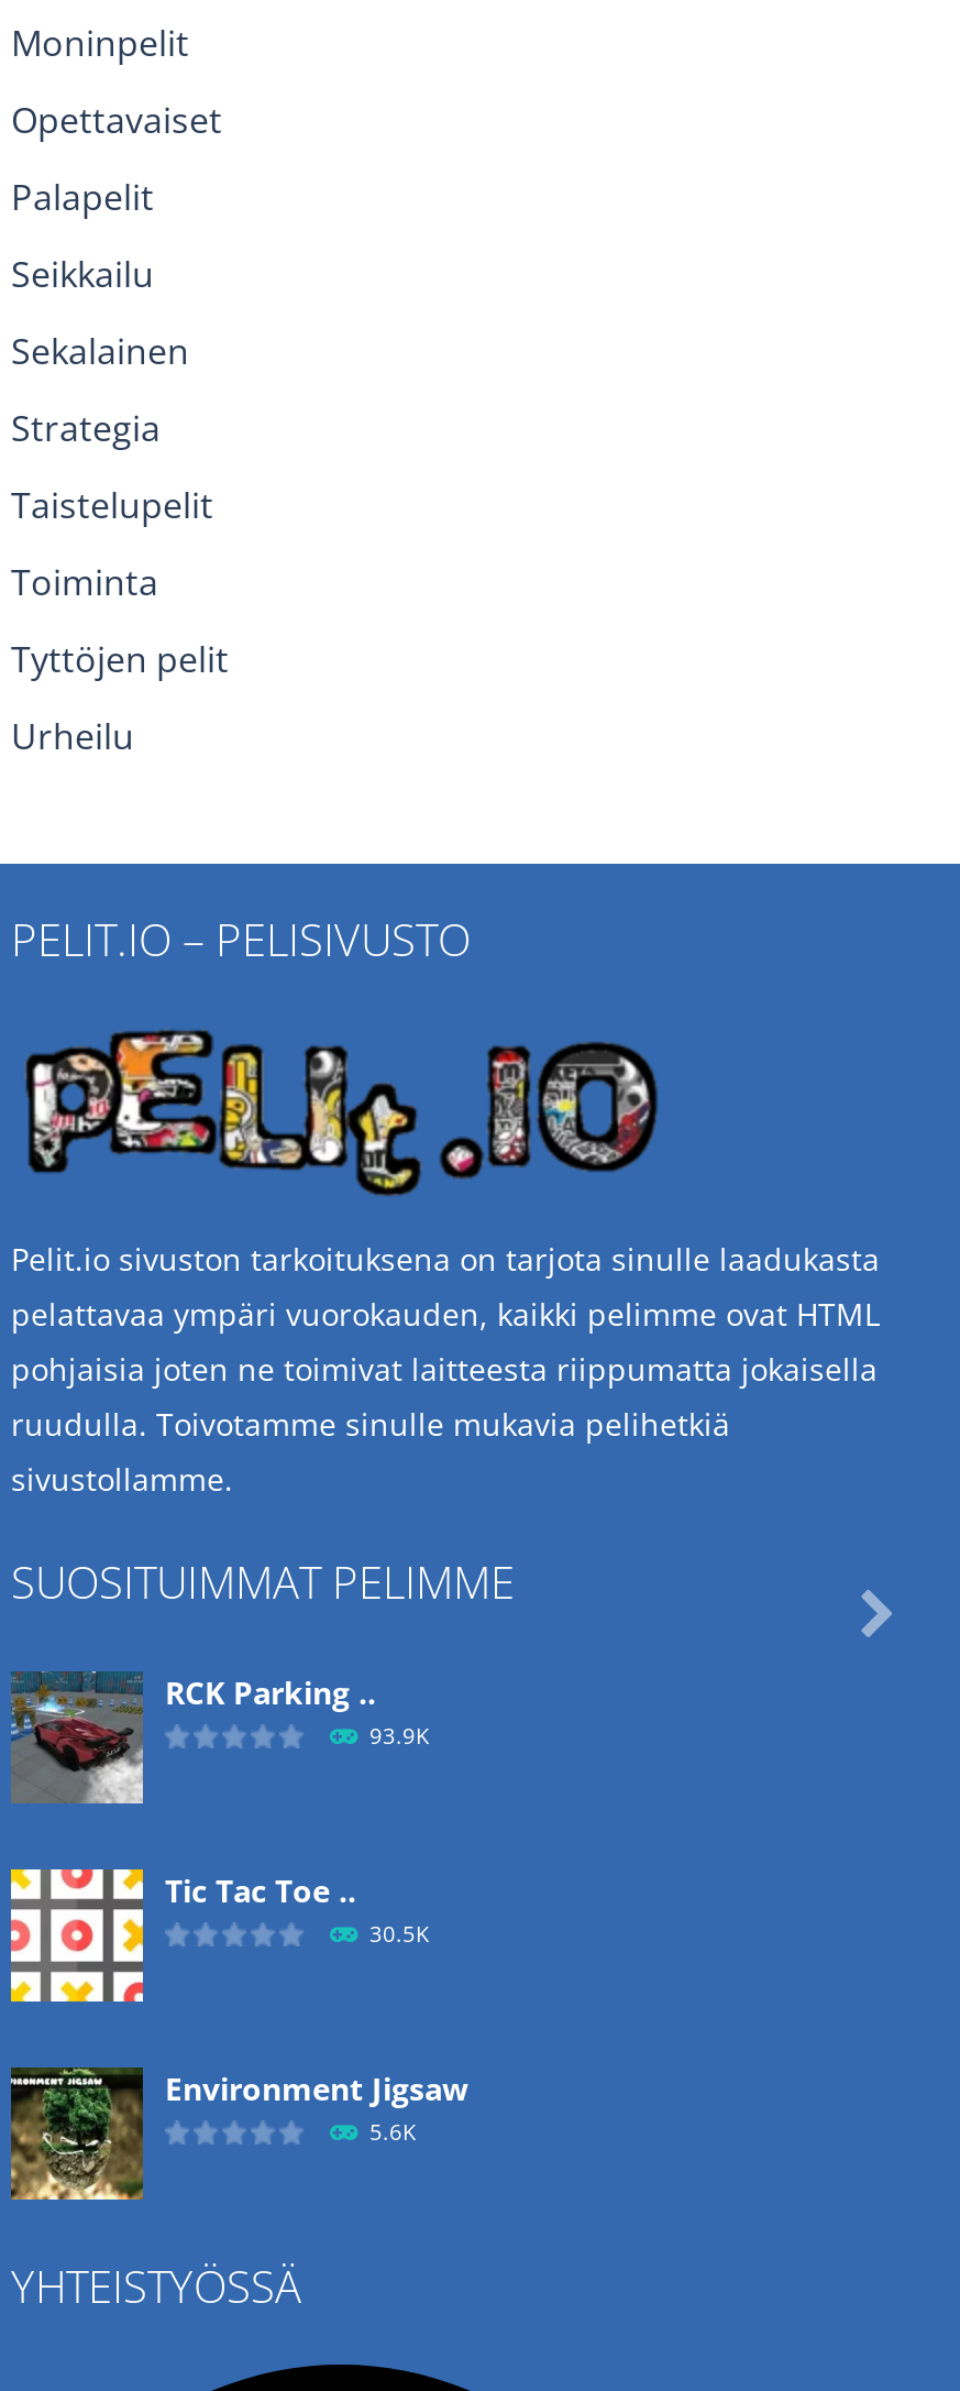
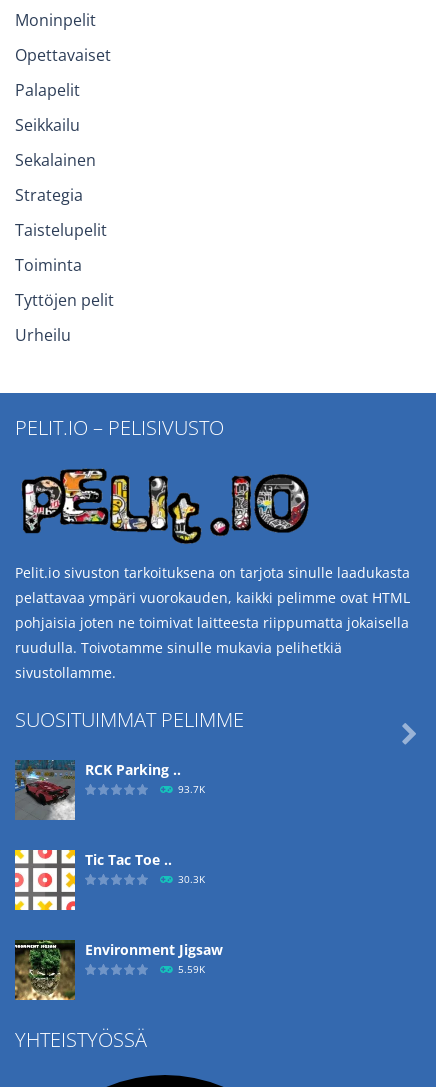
[369,1719,429,1750] 93.9K -> [178,782,205,796] 93.7K
[369,1917,429,1948] 30.5K -> [178,872,205,886] 30.3K
[369,2115,416,2146] 5.6K -> [178,962,205,976] 5.59K

